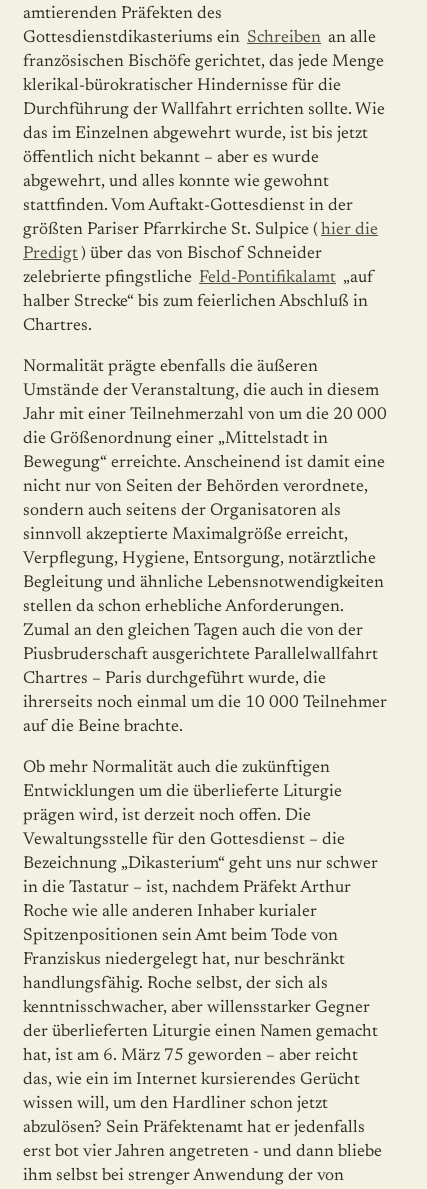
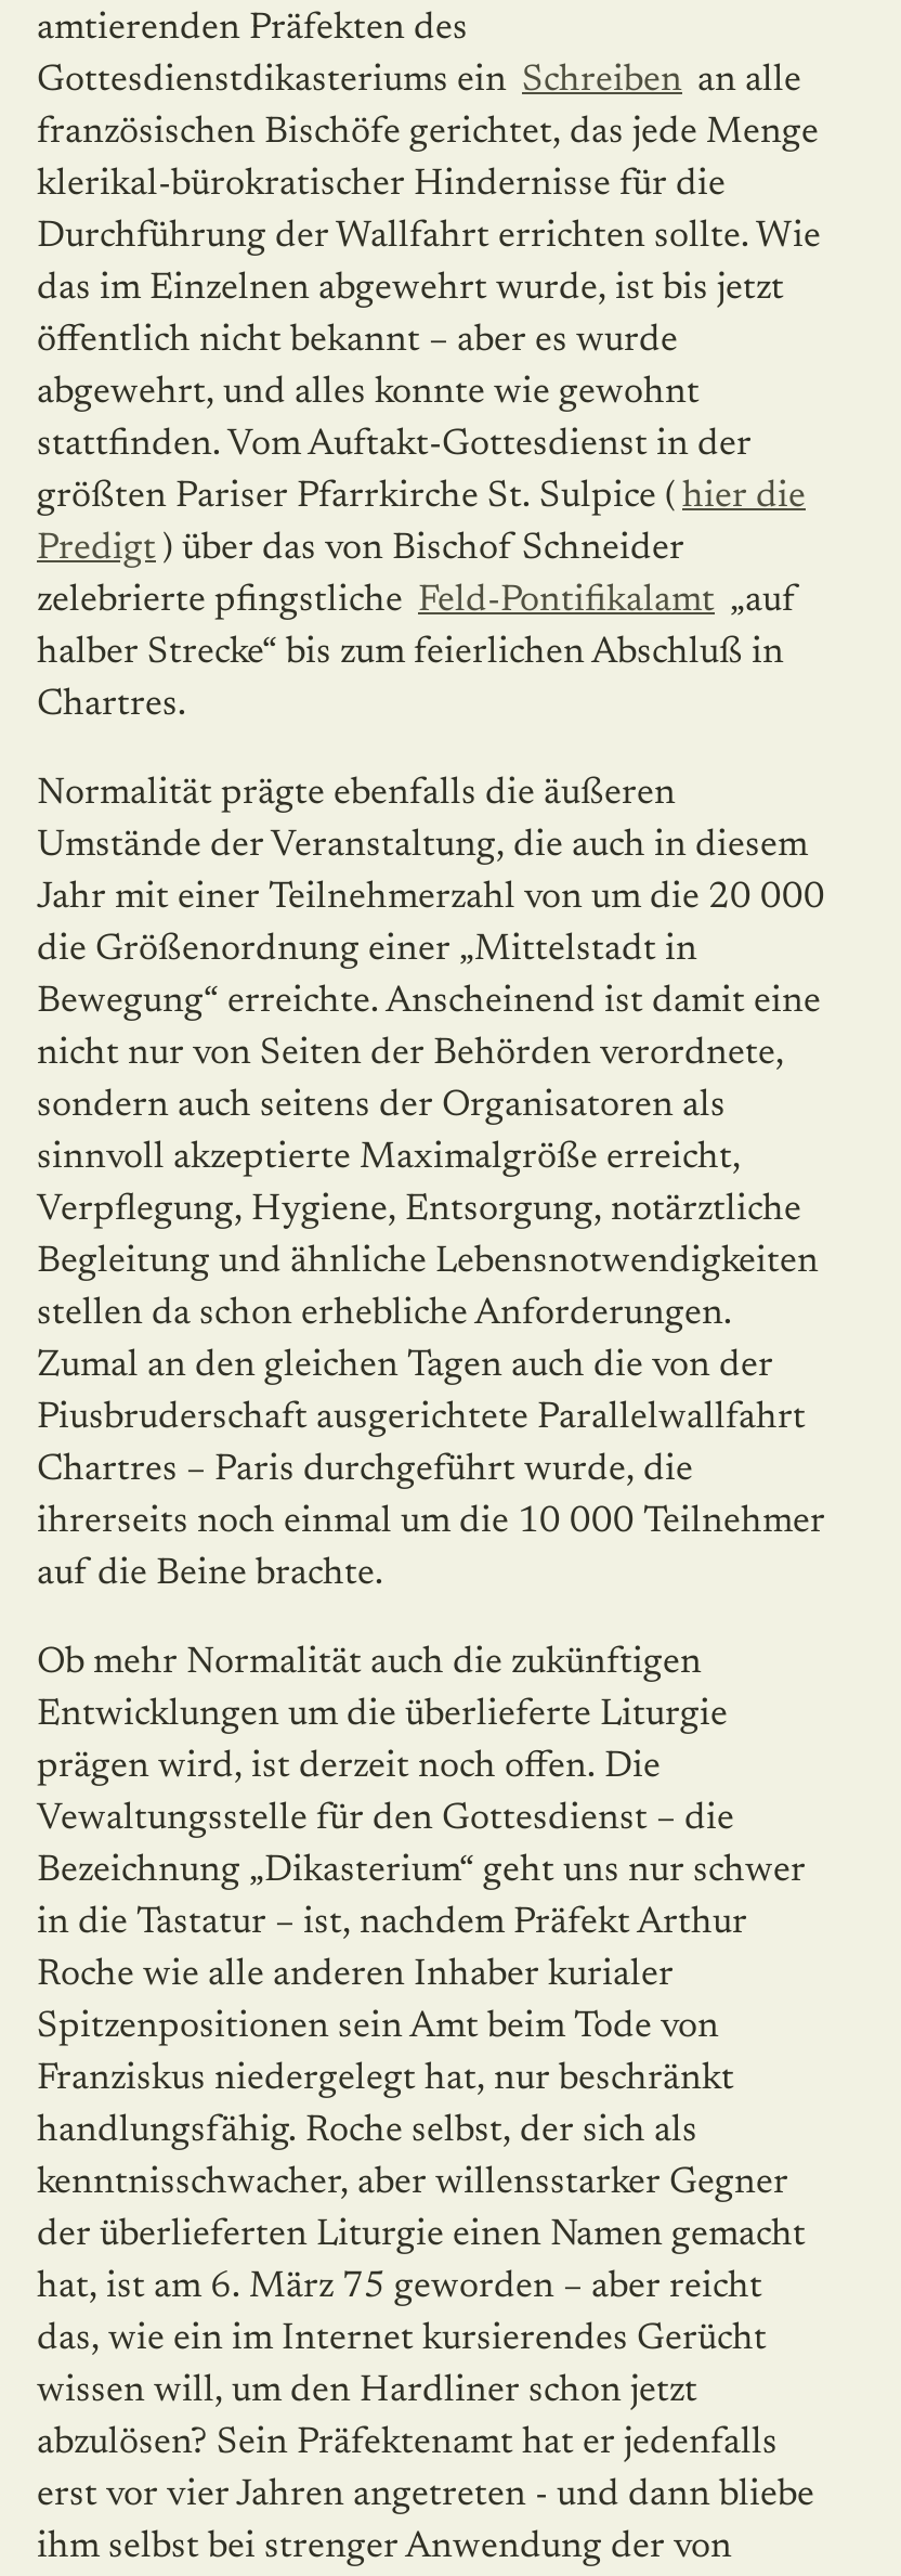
[23,1143,382,1161] erst bot vier Jahren angetreten - und dann bliebe -> [37,2476,814,2515] erst vor vier Jahren angetreten - und dann bliebe

